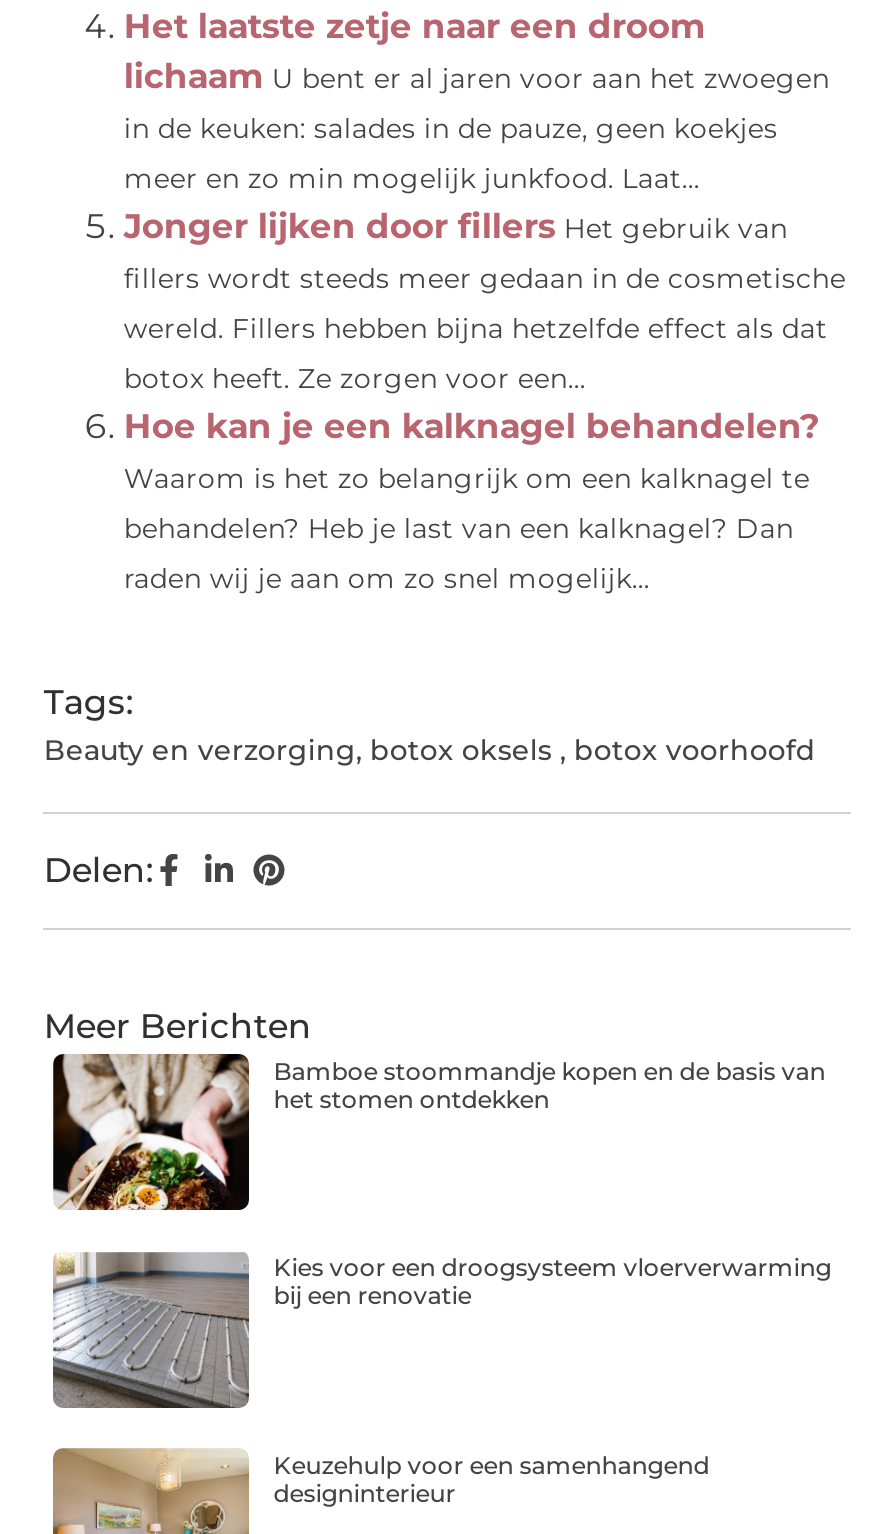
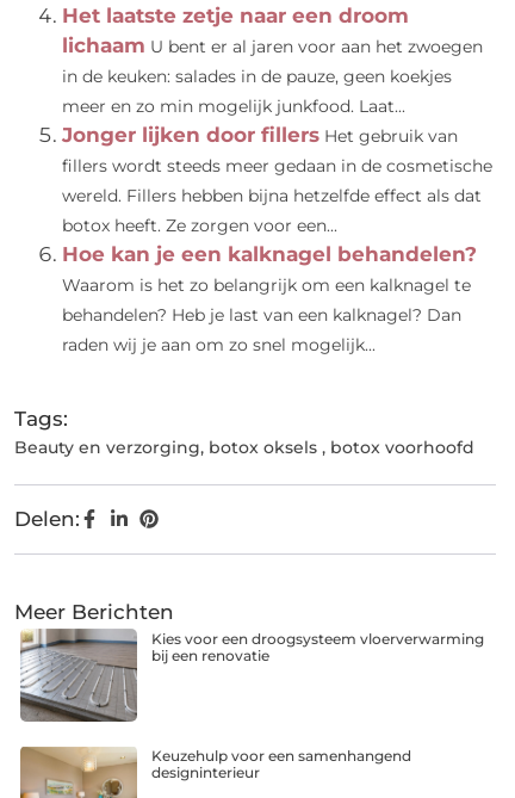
[51,1052,825,1212] [image] | Bamboe stoommandje kopen en de basis van | het stomen ontdekken -> none

